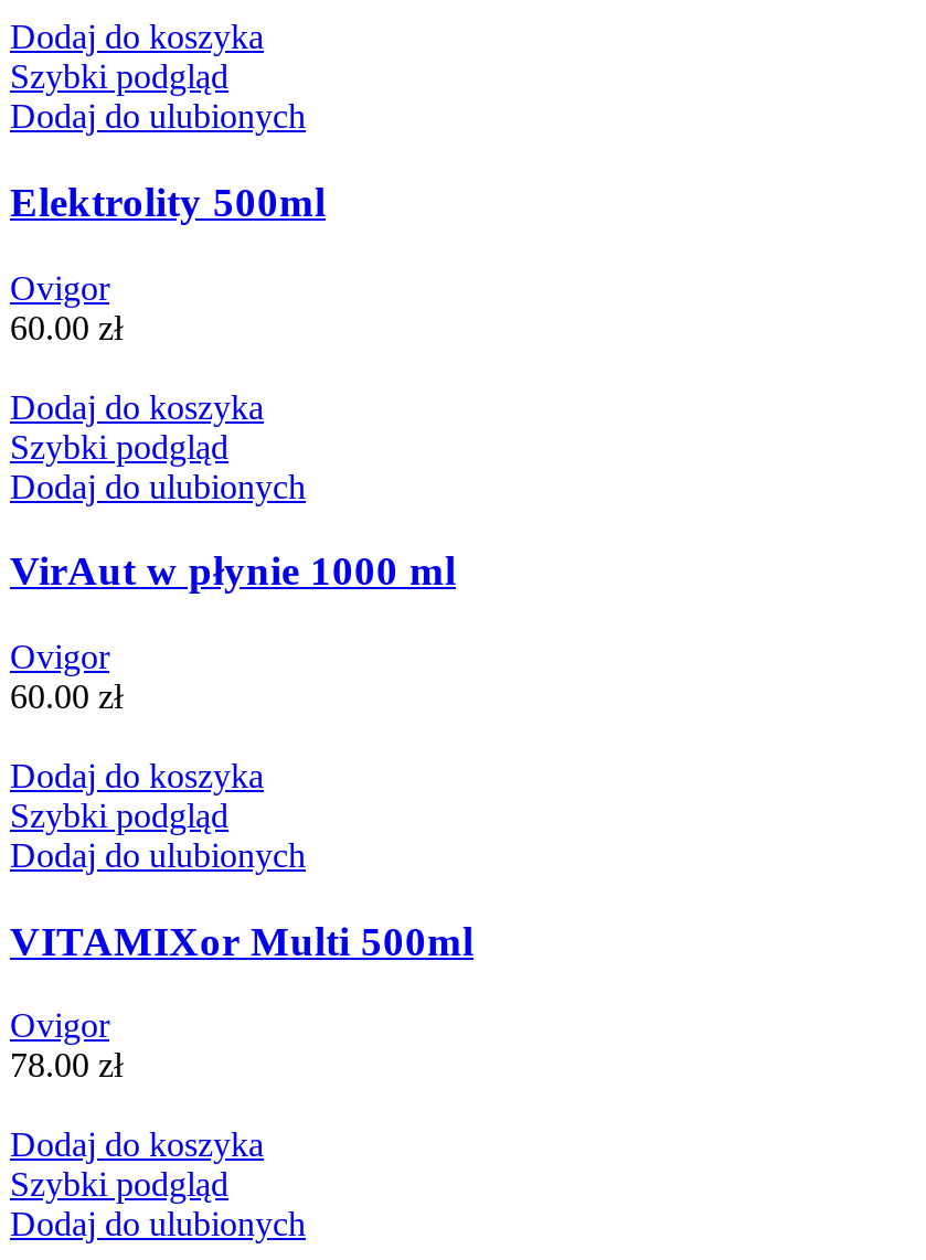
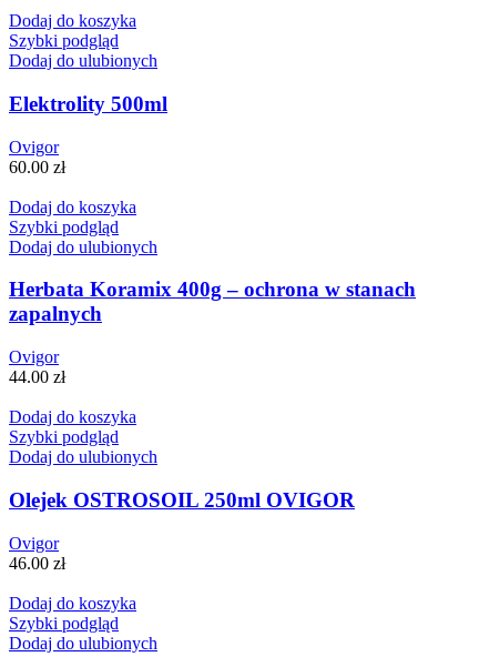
[10,548,456,594] VirAut w płynie 1000 ml -> [9,278,416,326] Herbata Koramix 400g – ochrona w stanach | zapalnych
[10,678,123,715] 60.00 zł -> [9,367,65,386] 44.00 zł
[10,918,473,964] VITAMIXor Multi 500ml -> [9,488,355,511] Olejek OSTROSOIL 250ml OVIGOR
[10,1047,123,1085] 78.00 zł -> [9,553,65,572] 46.00 zł

